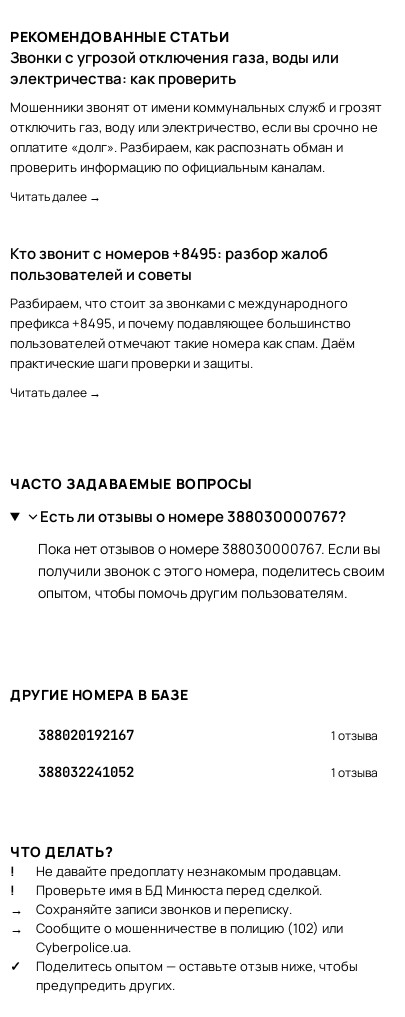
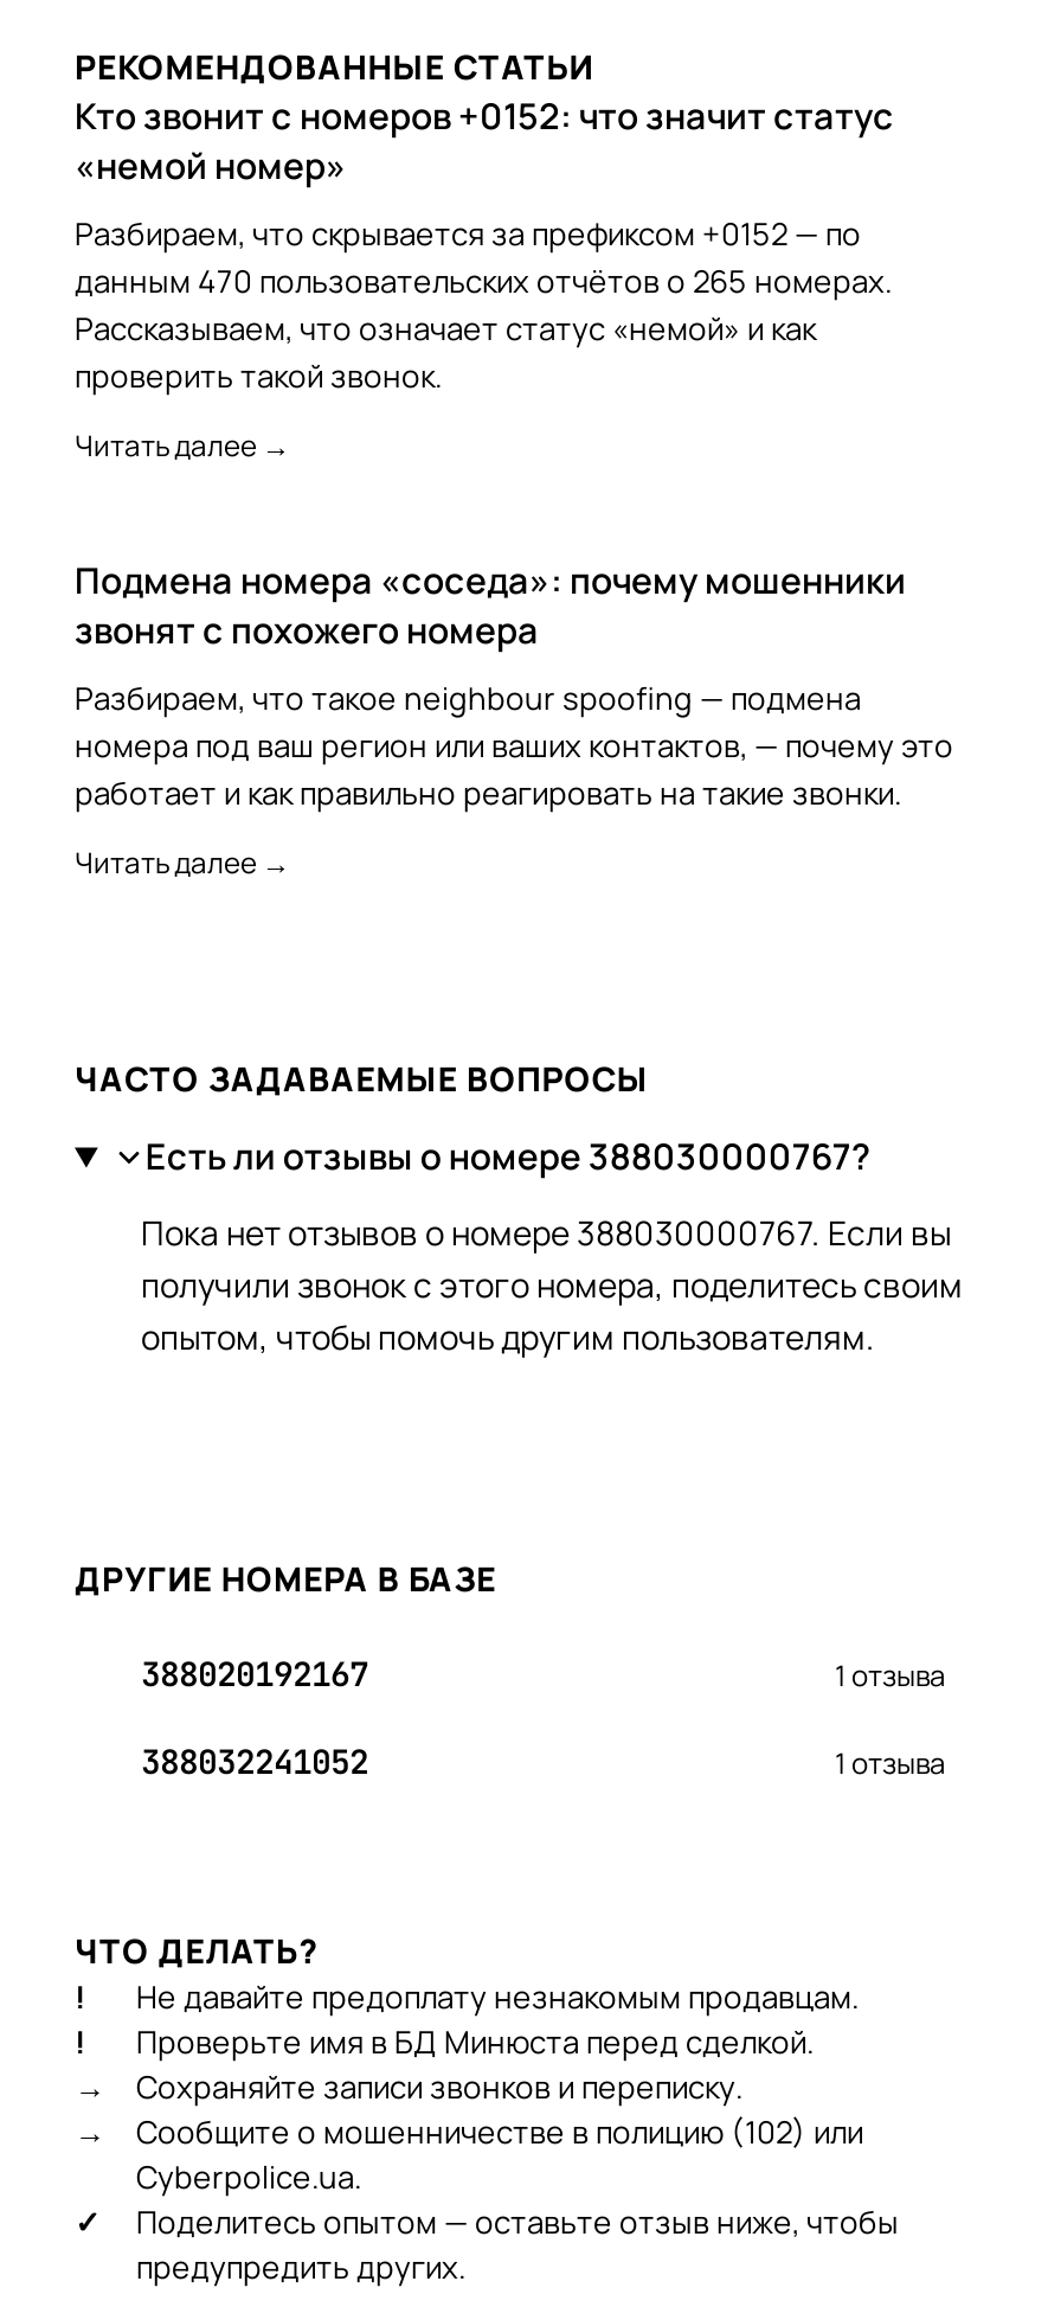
[10,47,382,176] Звонки с угрозой отключения газа, воды или | электричества: как проверить | Мошенники звонят от имени коммунальных служб и грозят | отключить газ, воду или электричество, если вы срочно не | оплатите «долг». Разбираем, как распознать обман и | проверить информацию по официальным каналам. -> [75,91,894,397] Кто звонит с номеров +0152: что значит статус | «немой номер» | Разбираем, что скрывается за префиксом +0152 — по | данным 470 пользовательских отчётов о 265 номерах. | Рассказываем, что означает статус «немой» и как | проверить такой звонок.
[10,243,355,372] Кто звонит с номеров +8495: разбор жалоб | пользователей и советы | Разбираем, что стоит за звонками с международного | префикса +8495, и почему подавляющее большинство | пользователей отмечают такие номера как спам. Даём | практические шаги проверки и защиты. -> [75,556,953,814] Подмена номера «соседа»: почему мошенники | звонят с похожего номера | Разбираем, что такое neighbour spoofing — подмена | номера под ваш регион или ваших контактов, — почему это | работает и как правильно реагировать на такие звонки.

